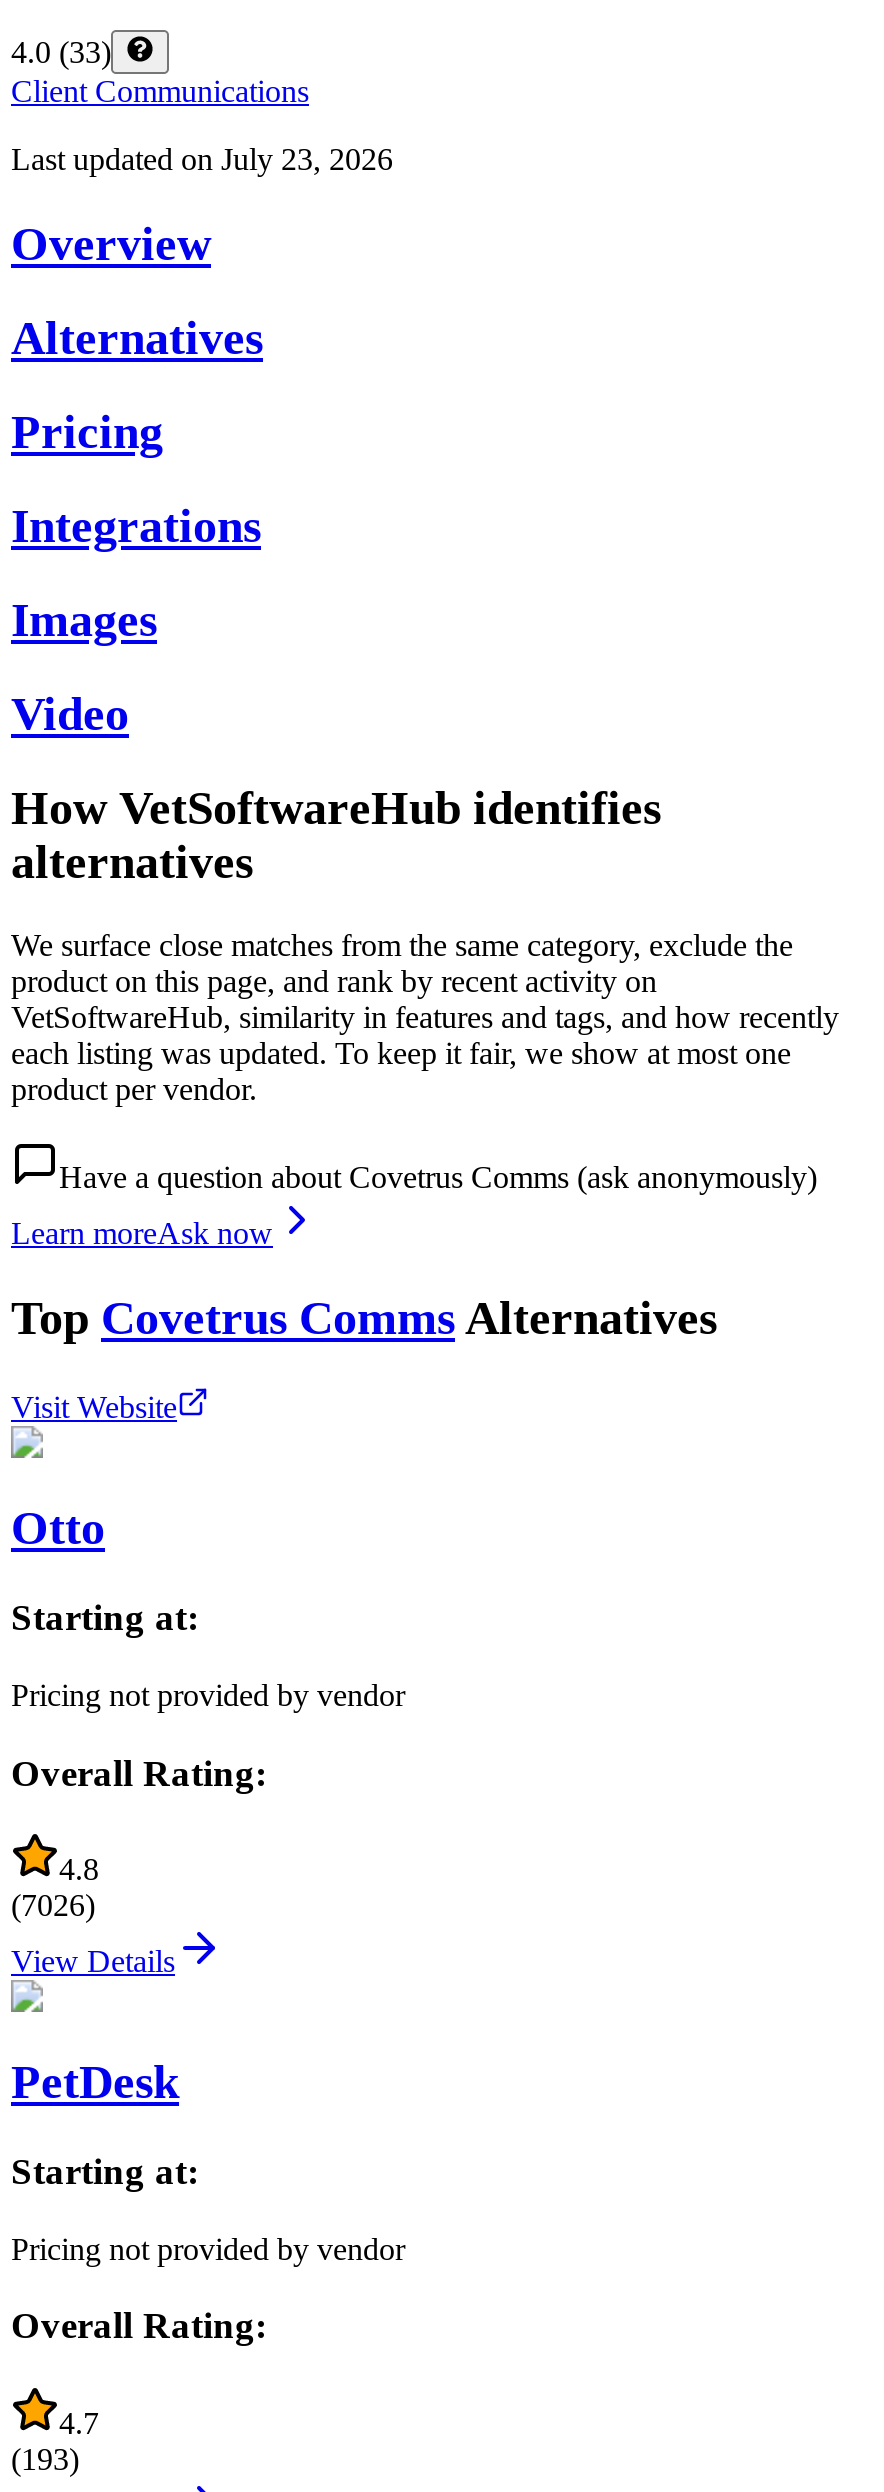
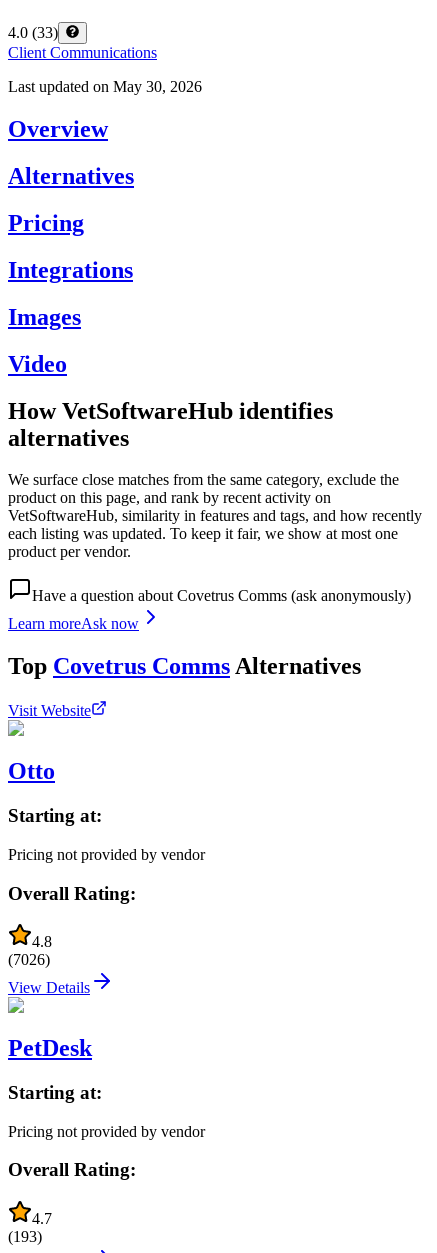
[11,142,393,176] Last updated on July 23, 2026 -> [8,78,202,95] Last updated on May 30, 2026

